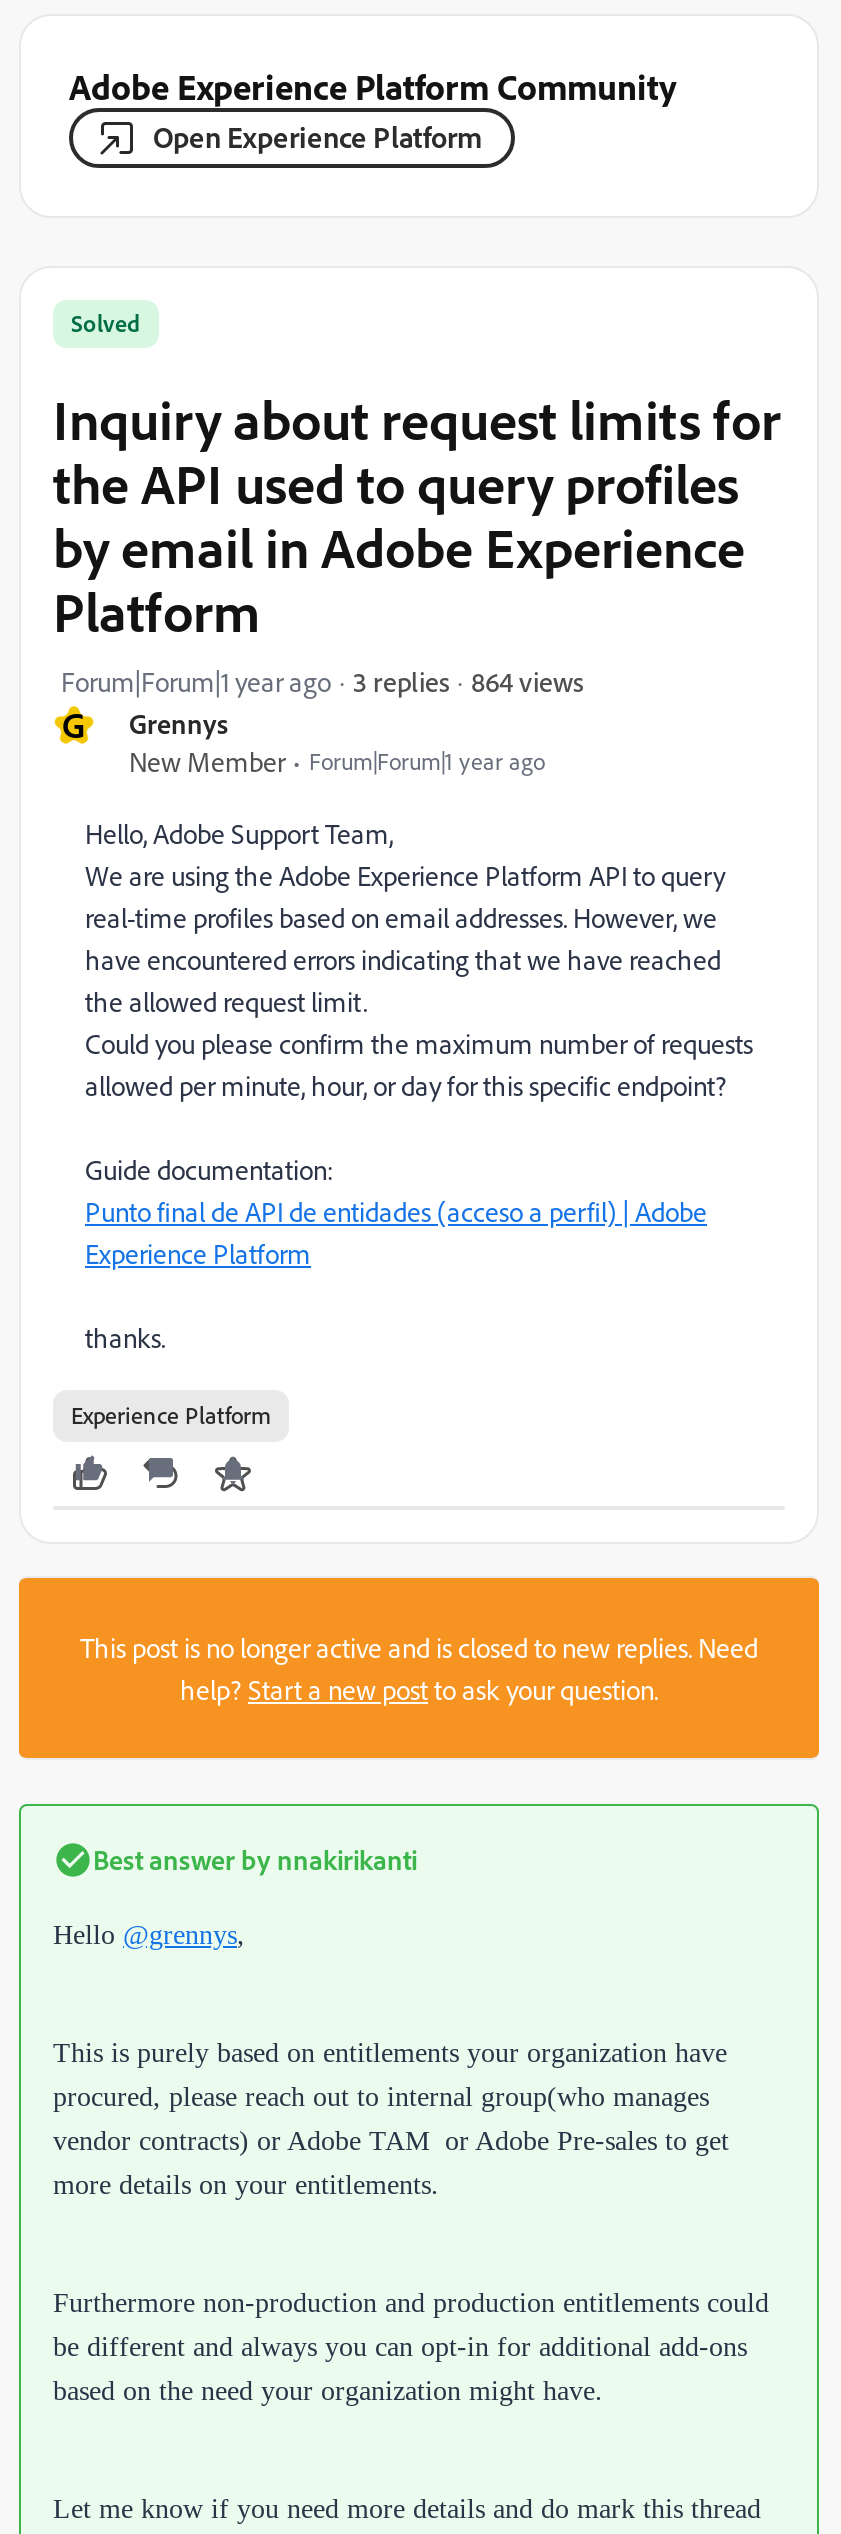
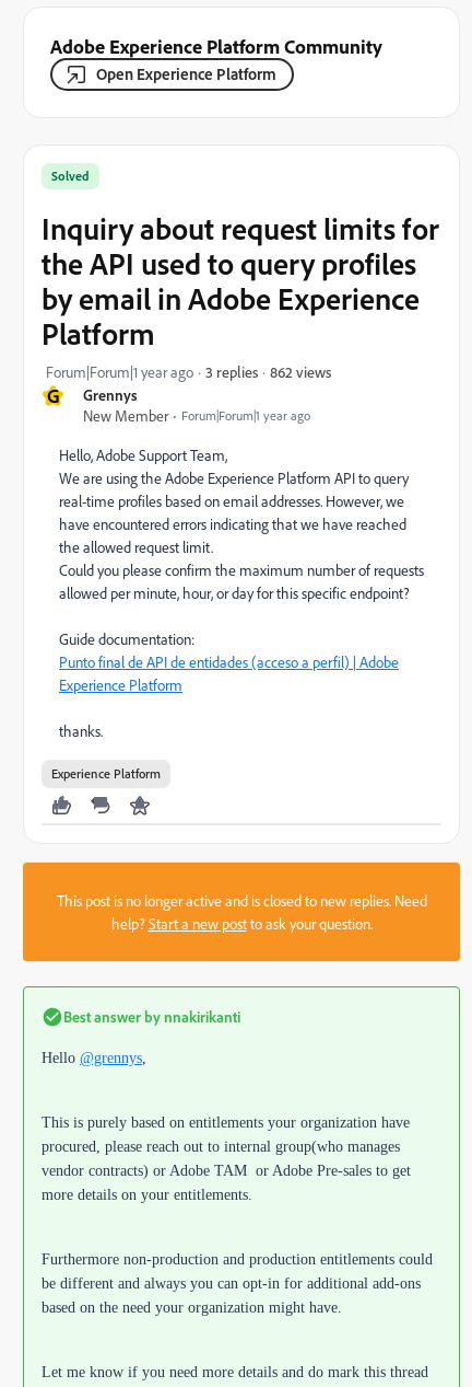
[471,663,583,697] 864 views -> [270,362,331,380] 862 views

